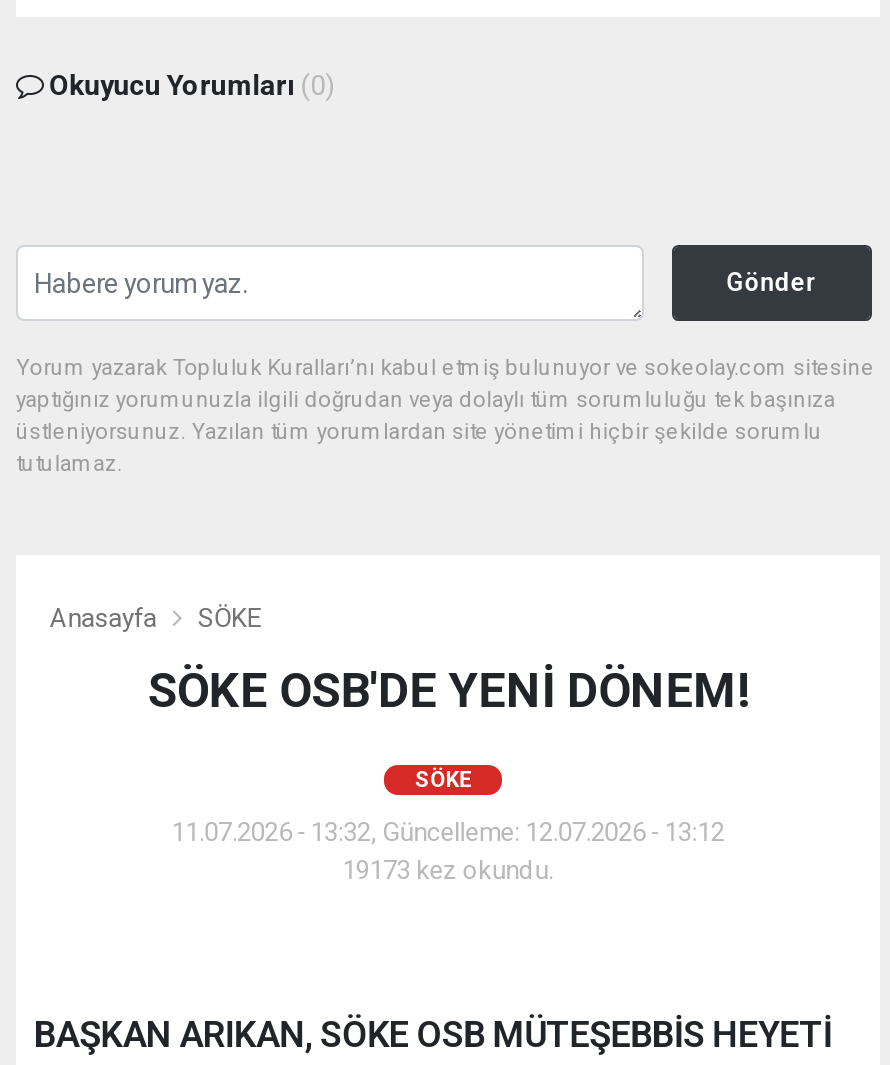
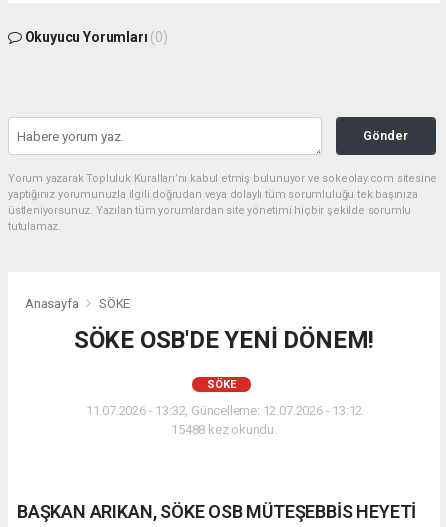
[342,855,554,885] 19173 kez okundu. -> [171,422,277,437] 15488 kez okundu.

